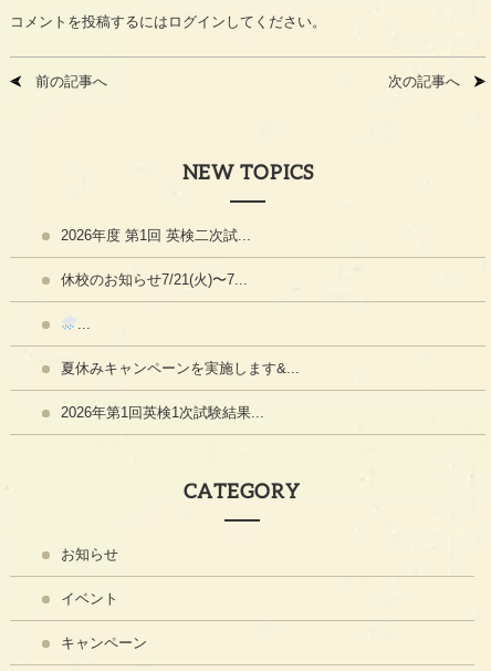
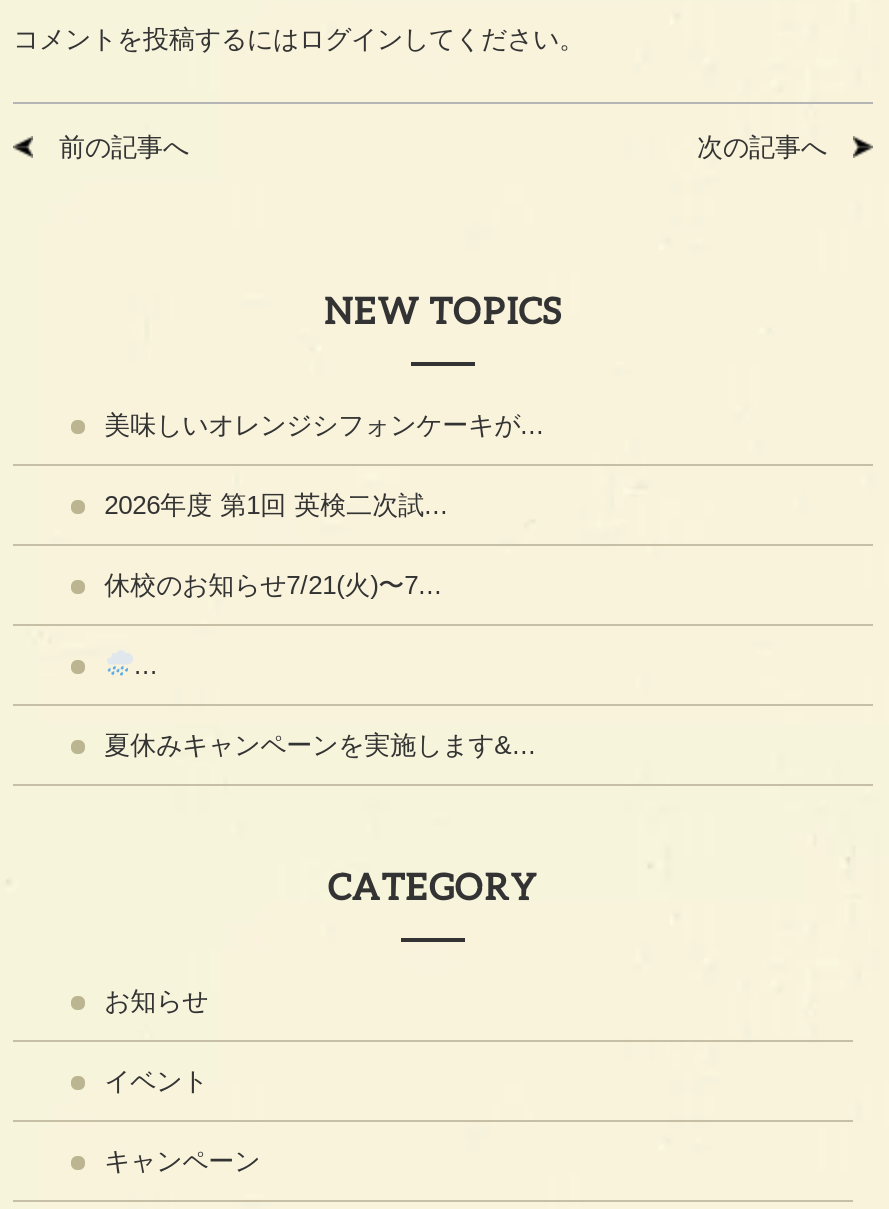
none -> [104,409,544,439] 美味しいオレンジシフォンケーキが...
moved [60,227,299,376] -> [104,489,536,759]: 2026年度 第1回 英検二次試... | 休校のお知らせ7/21(火)〜7... | 夏休みキャンペーンを実施します&...
[60,404,264,420] 2026年第1回英検1次試験結果... -> none

